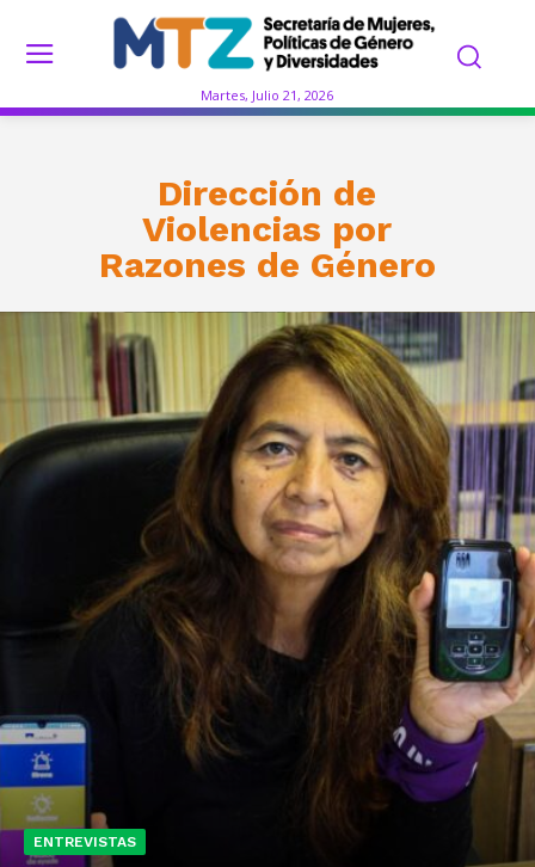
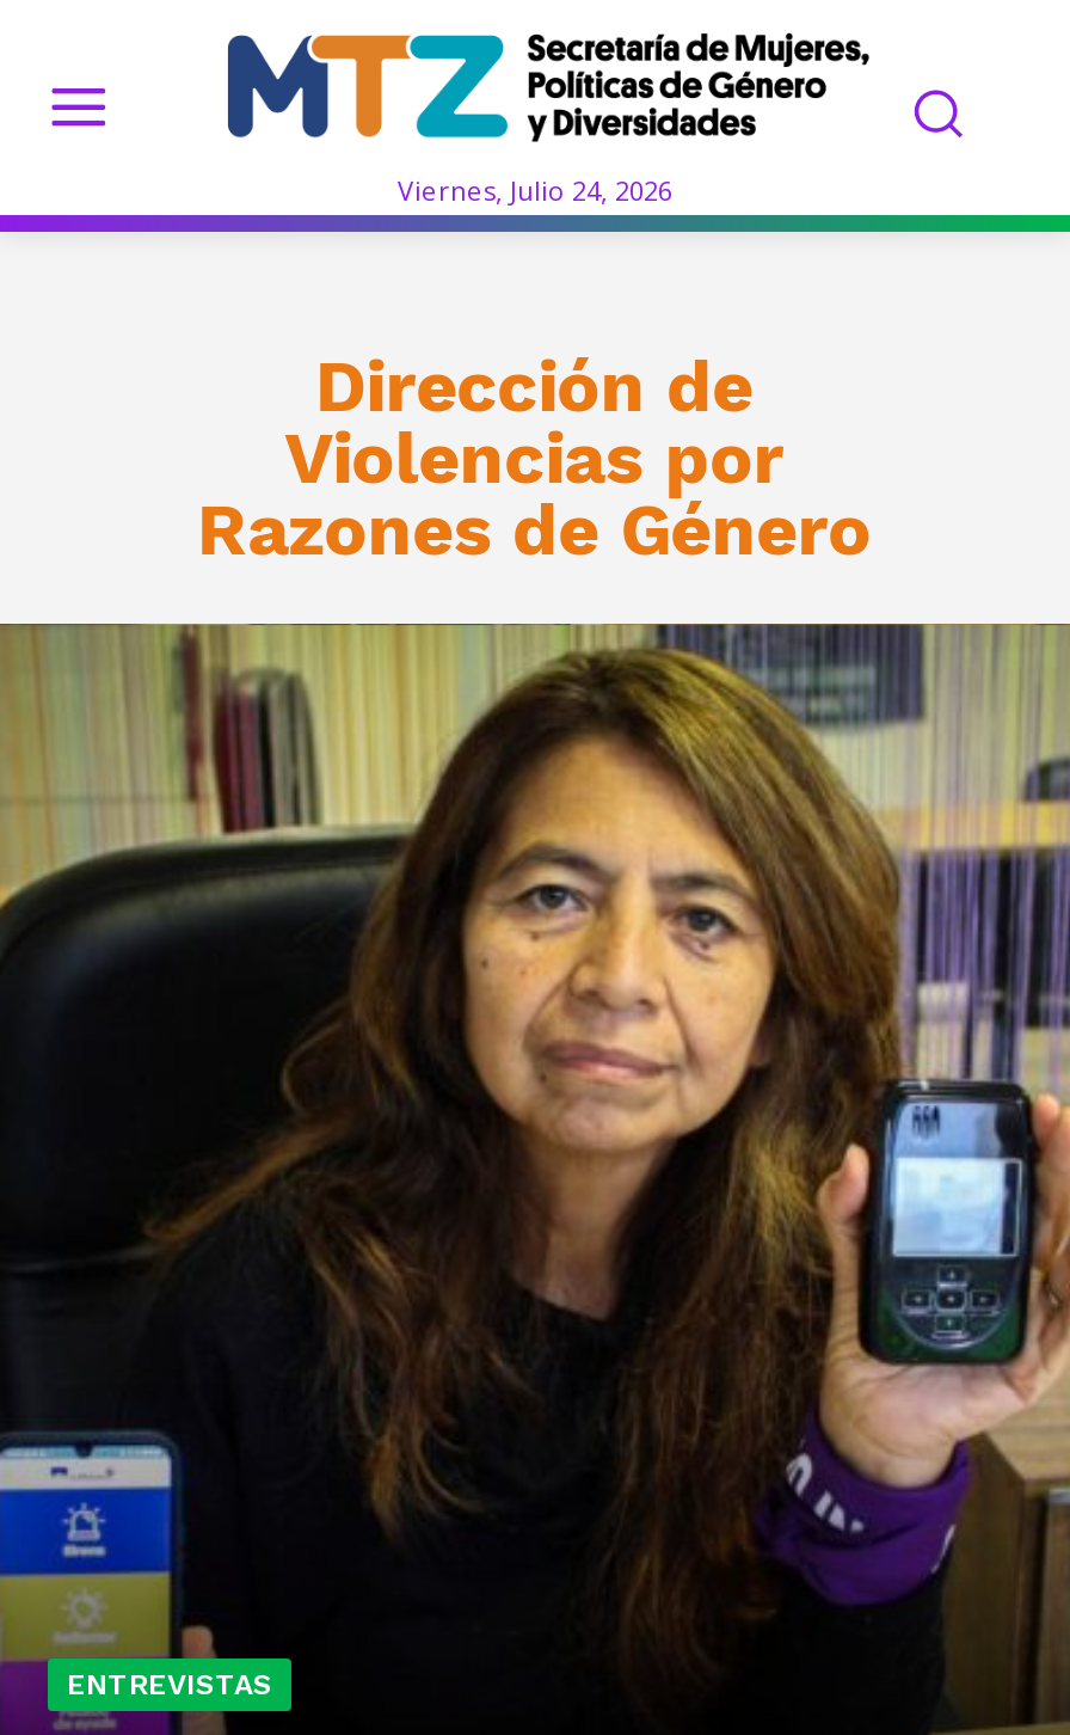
[201,86,334,104] Martes, Julio 21, 2026 -> [398,171,672,207] Viernes, Julio 24, 2026

